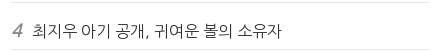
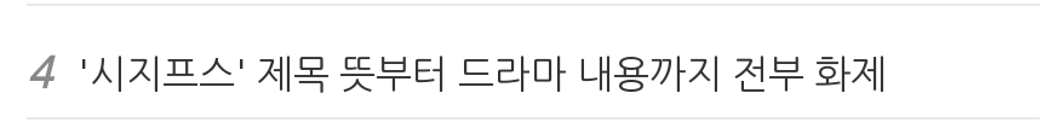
[32,23,282,39] 최지우 아기 공개, 귀여운 볼의 소유자 -> [78,54,887,93] '시지프스' 제목 뜻부터 드라마 내용까지 전부 화제

